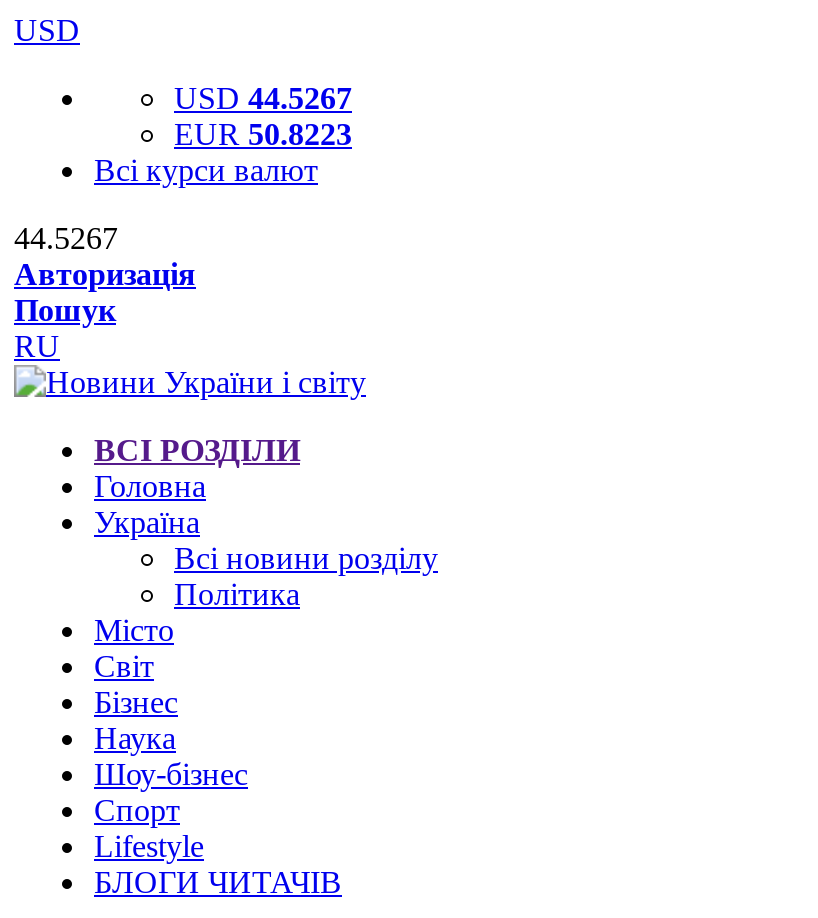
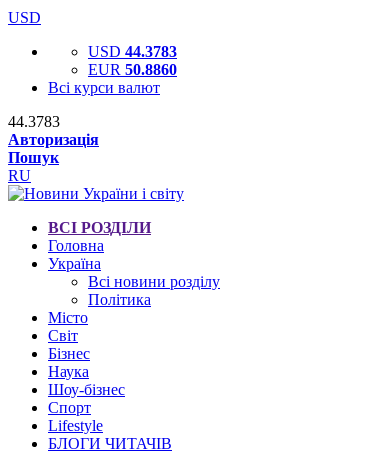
[174,81,352,115] USD 44.5267 -> [88,43,177,60] USD 44.3783
[174,117,352,151] EUR 50.8223 -> [88,61,177,78] EUR 50.8860
[14,221,118,255] 44.5267 -> [8,113,60,130] 44.3783

